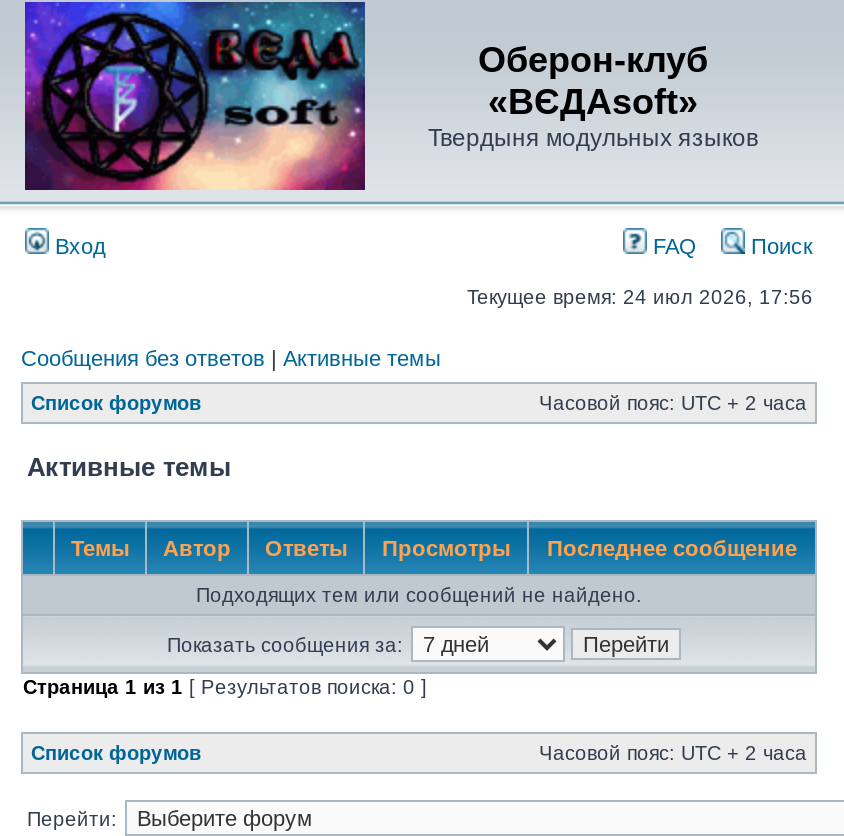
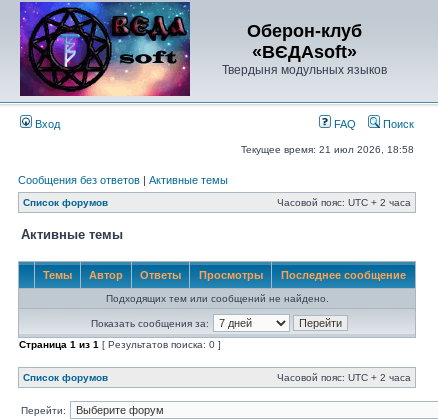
[467,286,813,308] Текущее время: 24 июл 2026, 17:56 -> [241,144,414,155] Текущее время: 21 июл 2026, 18:58

